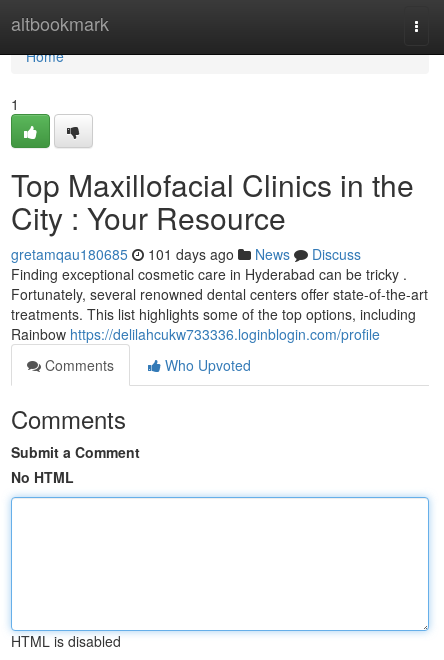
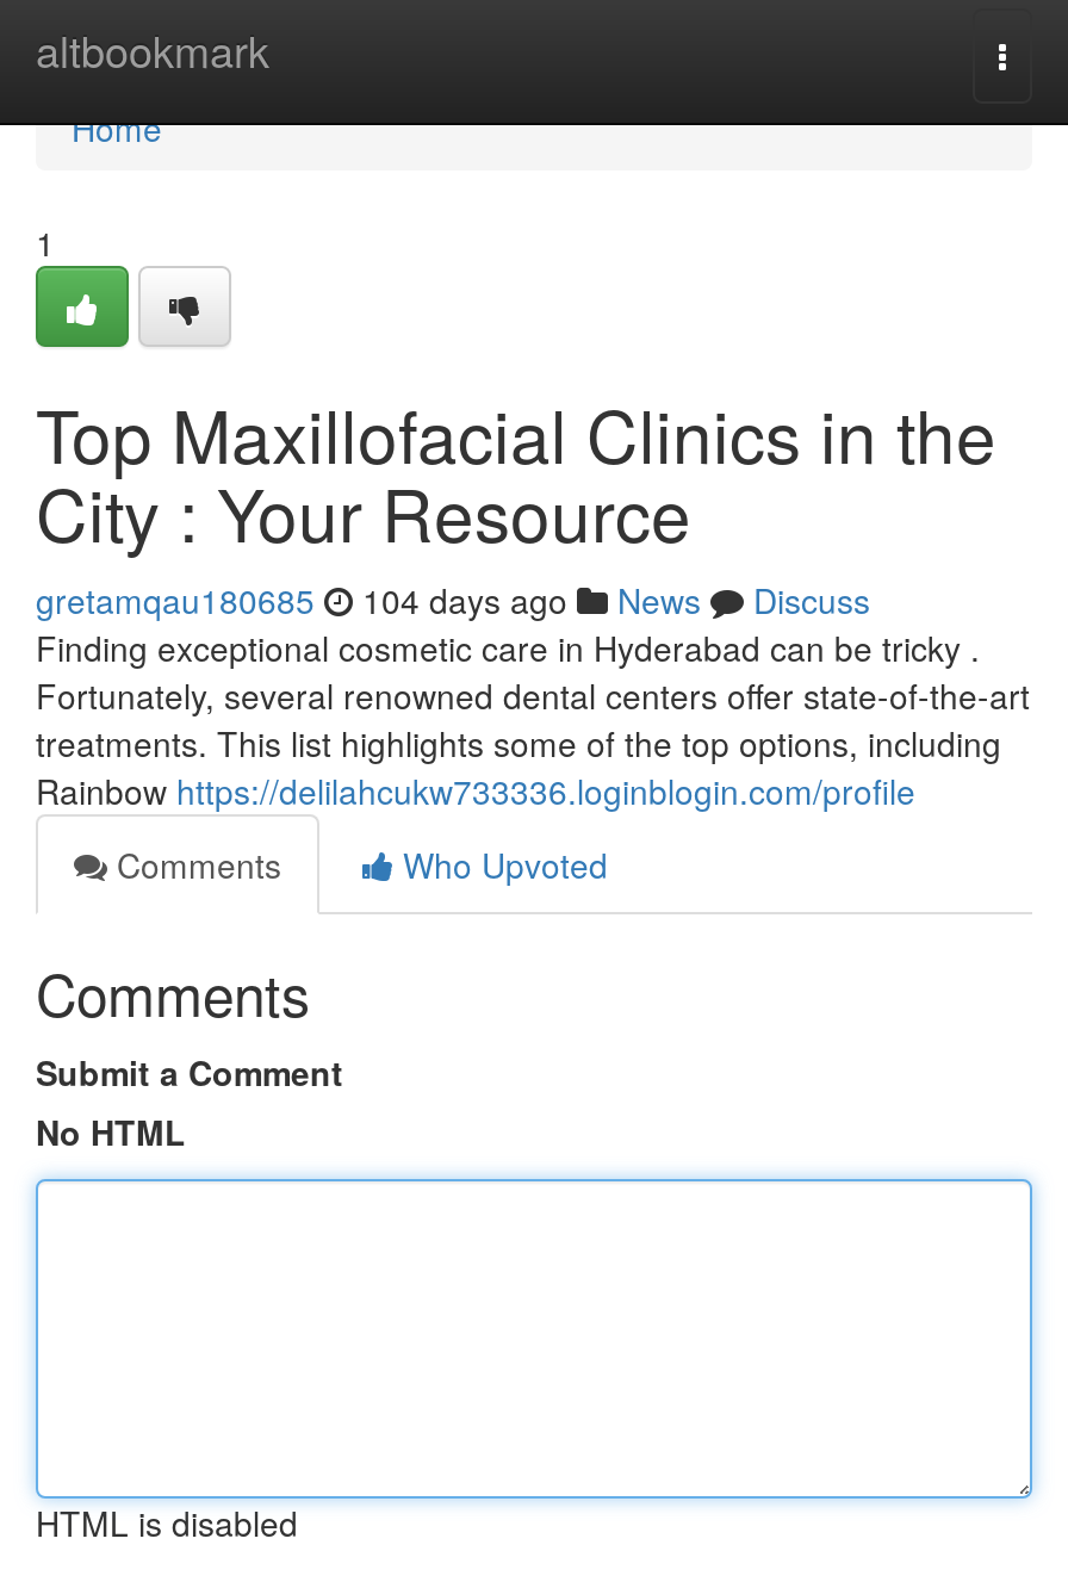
[11,244,361,264] gretamqau180685 101 days ago News Discuss -> [36,576,870,624] gretamqau180685 104 days ago News Discuss

